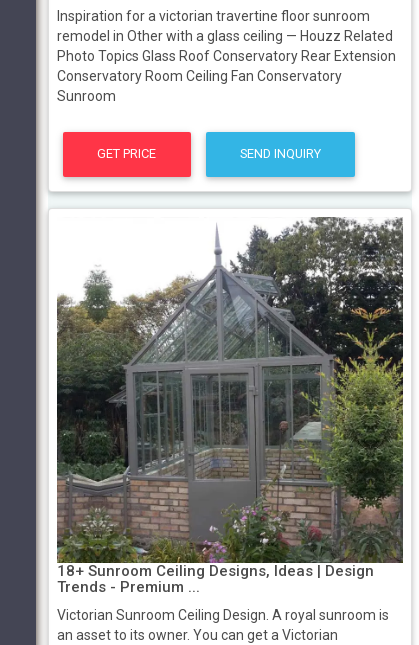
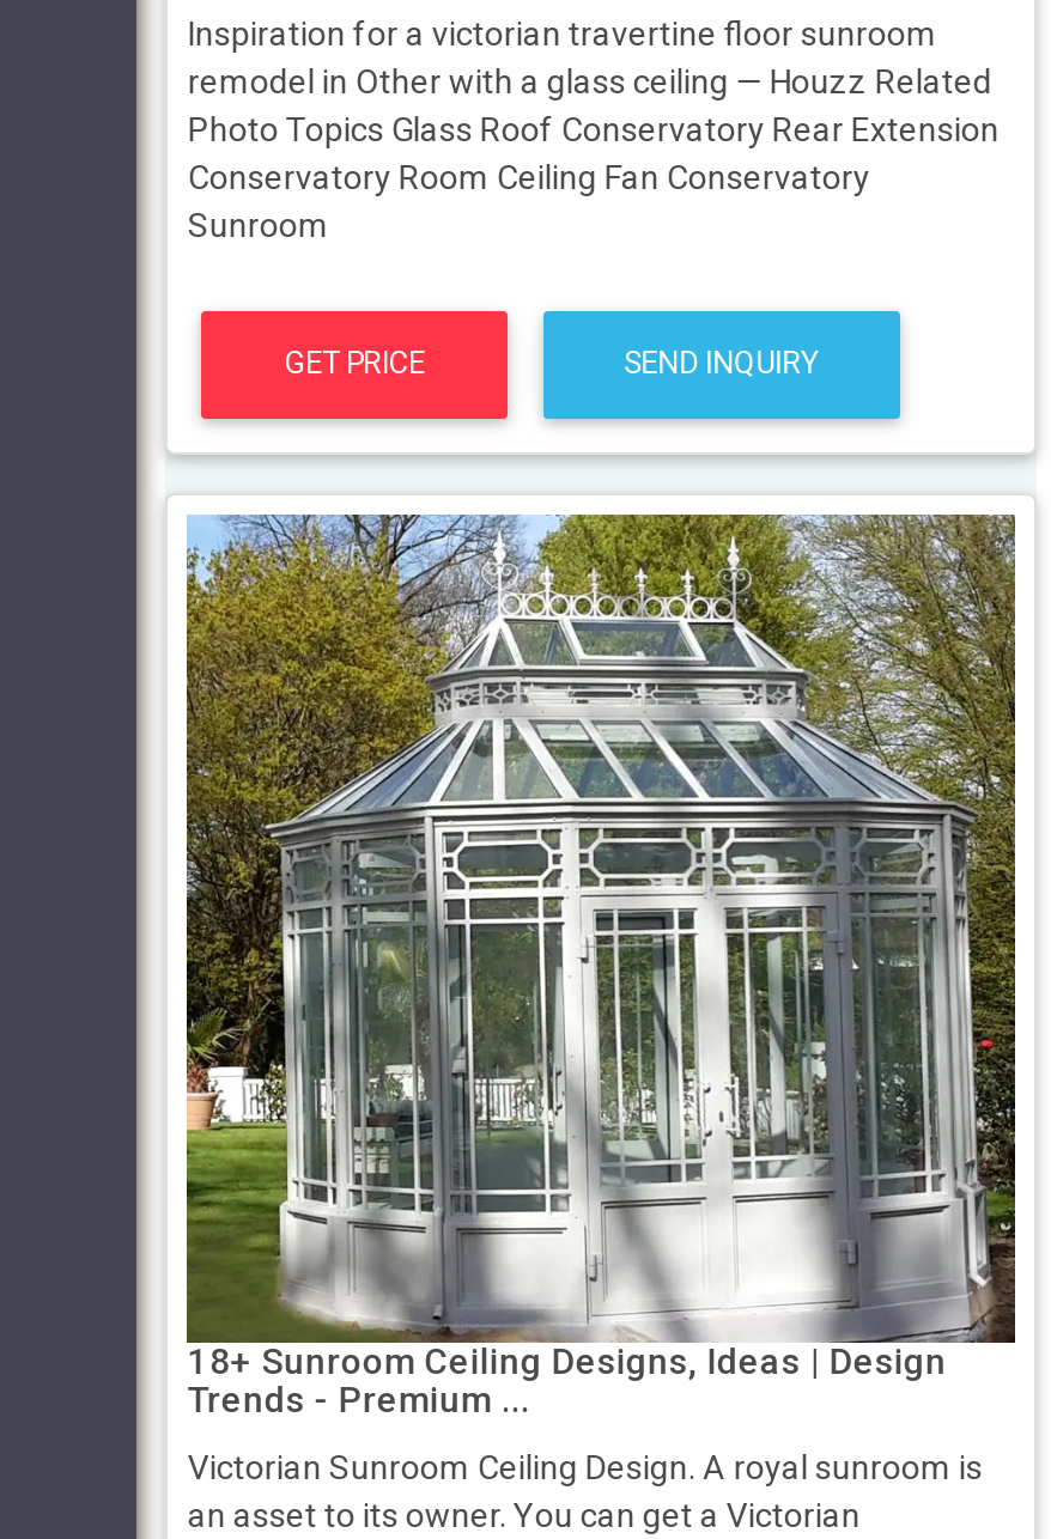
[56,217,403,563] [image] -> [184,512,1015,1343] [image]

